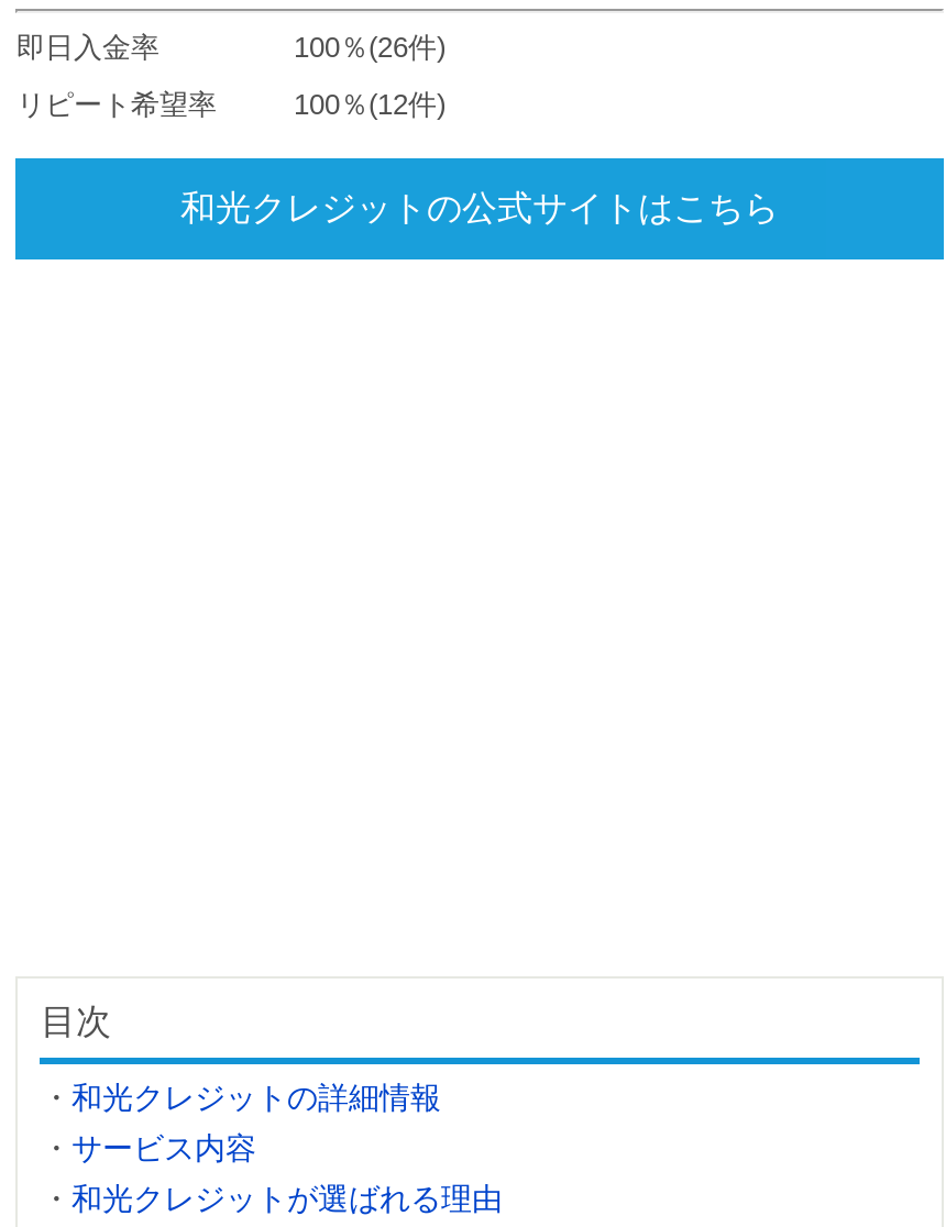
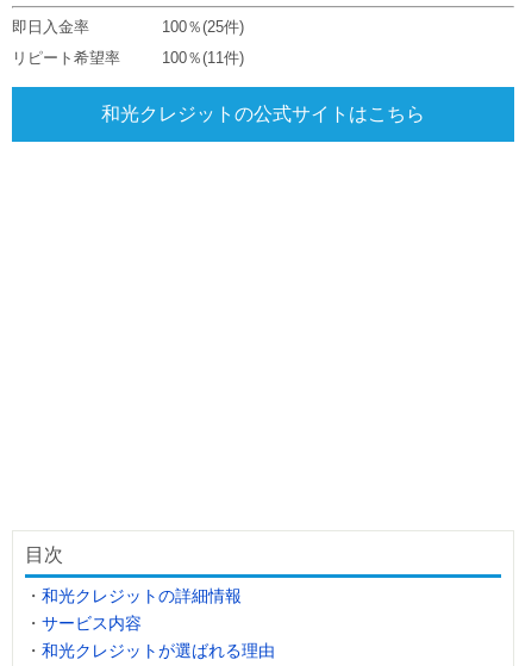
[293,31,445,64] 100％(26件) -> [162,18,245,36] 100％(25件)
[293,87,445,120] 100％(12件) -> [162,48,245,66] 100％(11件)

